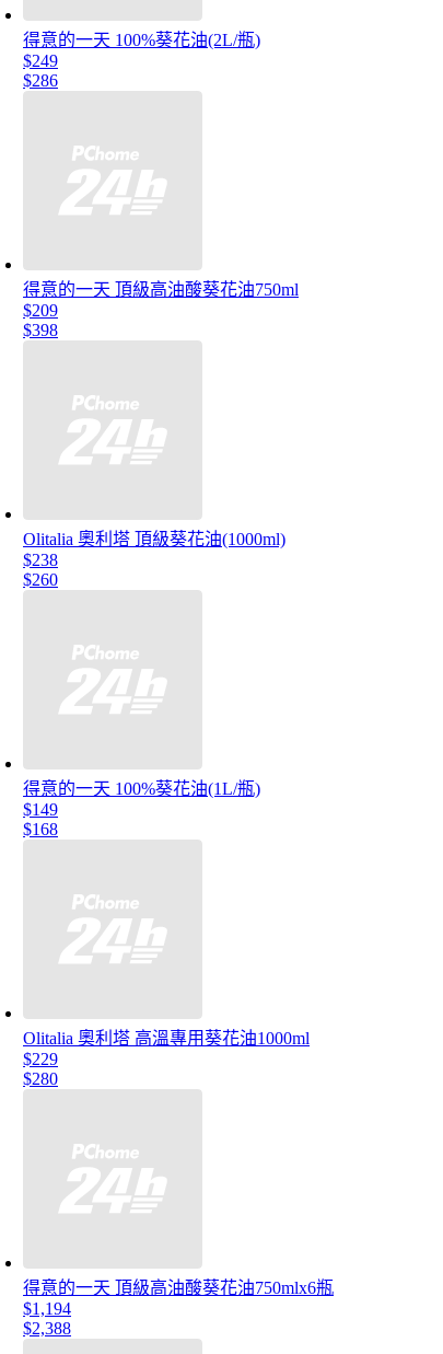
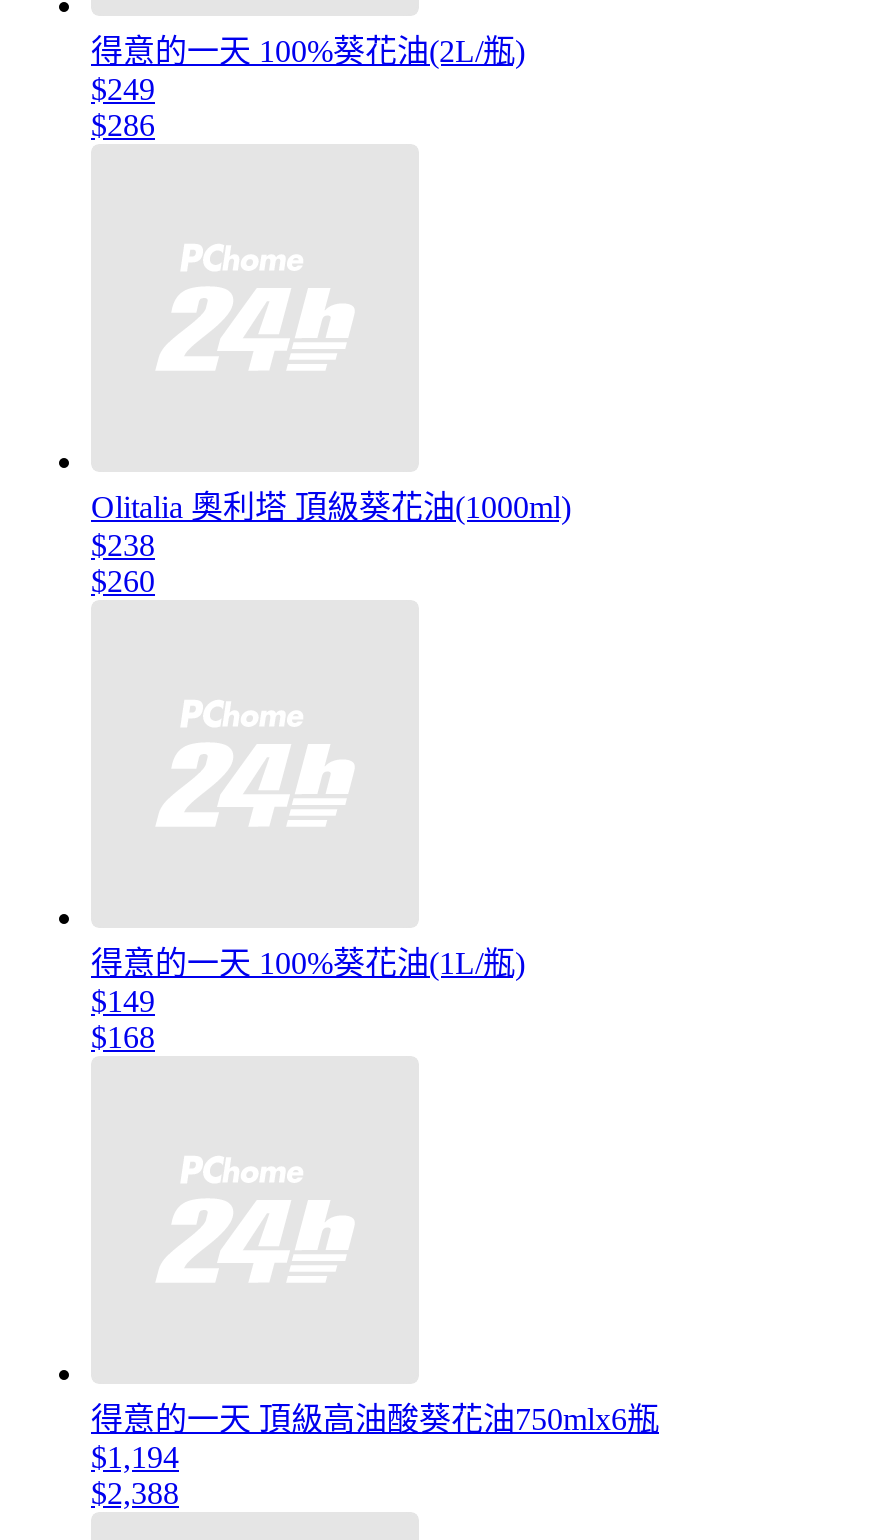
[23,281,299,340] 得意的一天 頂級高油酸葵花油750ml | $209 | $398 -> none
[23,1029,310,1088] Olitalia 奧利塔 高溫專用葵花油1000ml | $229 | $280 -> none

